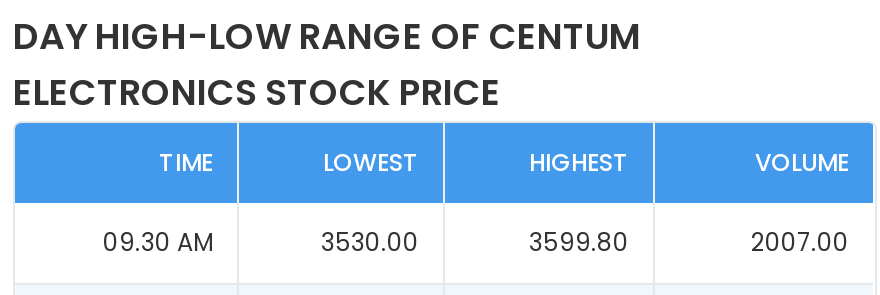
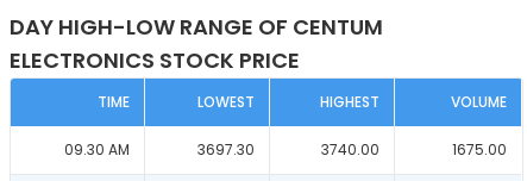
[321,225,419,259] 3530.00 -> [197,139,255,160] 3697.30
[529,225,629,259] 3599.80 -> [321,139,379,160] 3740.00
[751,225,849,259] 2007.00 -> [452,139,507,160] 1675.00

